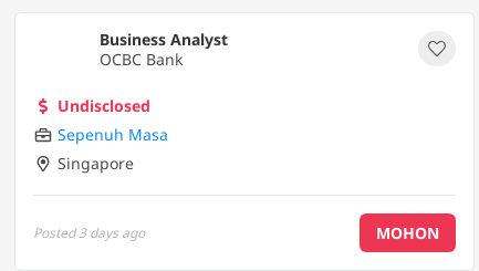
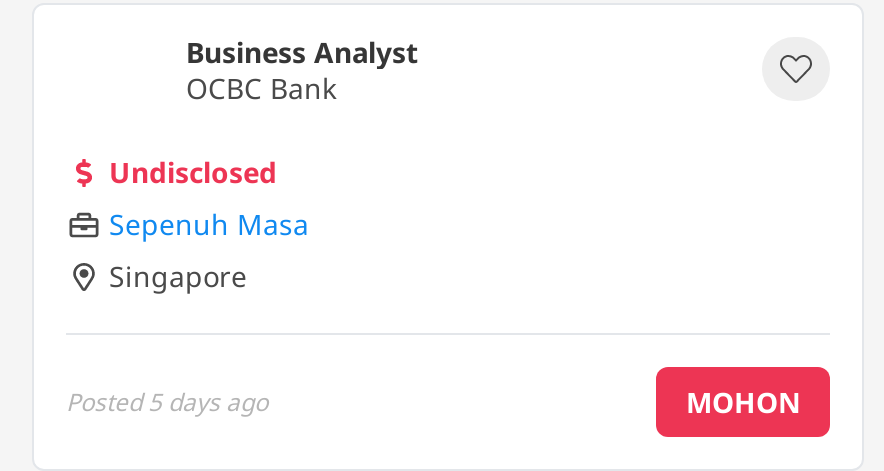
[33,223,145,242] Posted3 days ago -> [66,384,268,418] Posted5 days ago

